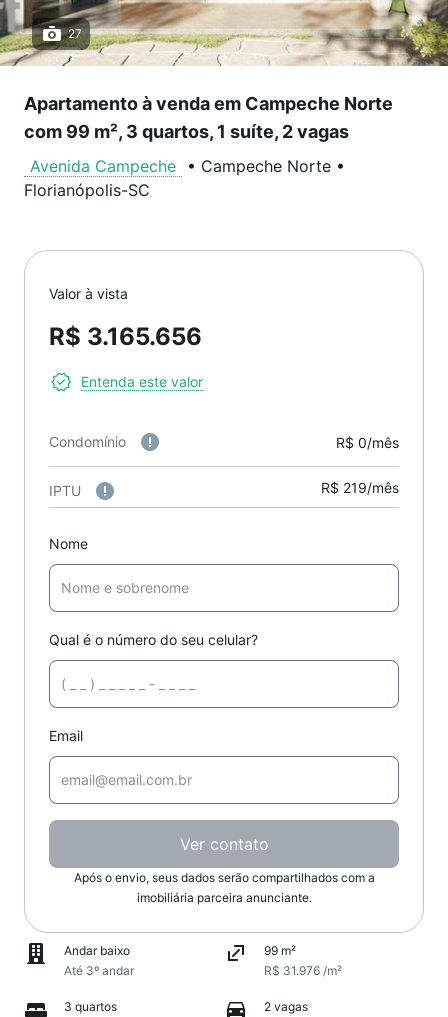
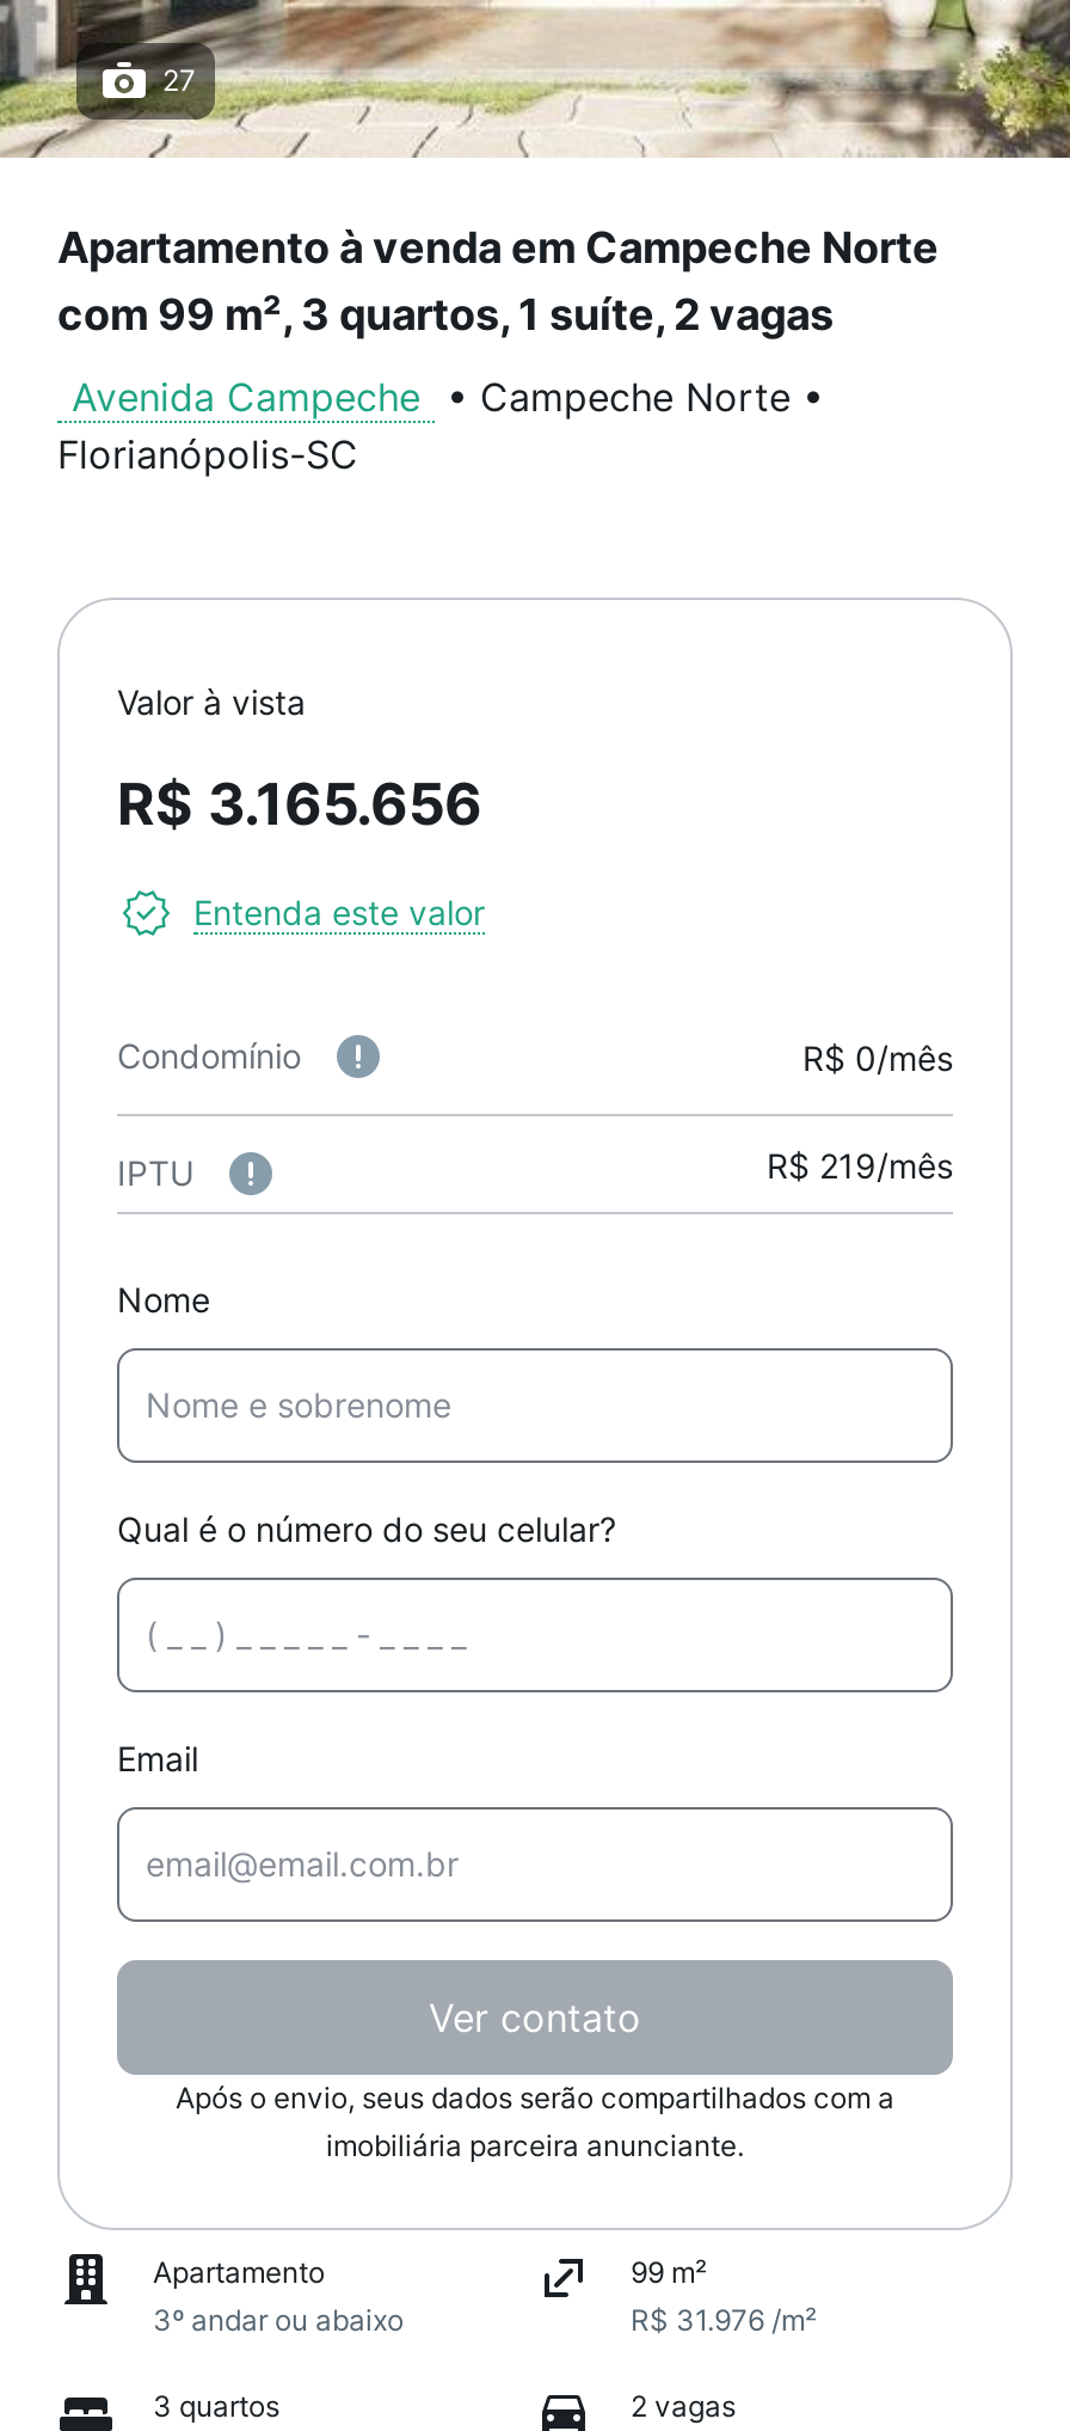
[64,943,134,978] Andar baixo | Até 3º andar -> [153,2254,404,2338] Apartamento | 3º andar ou abaixo

